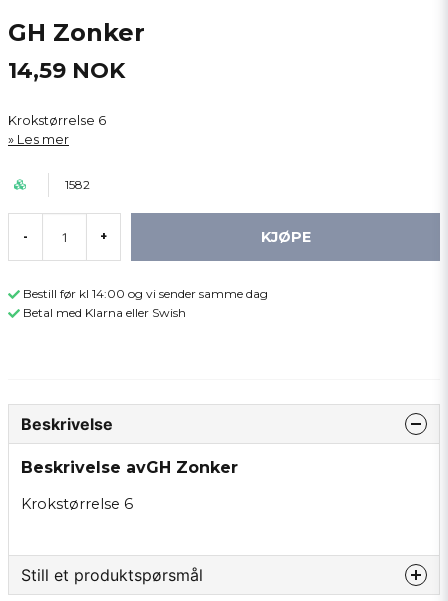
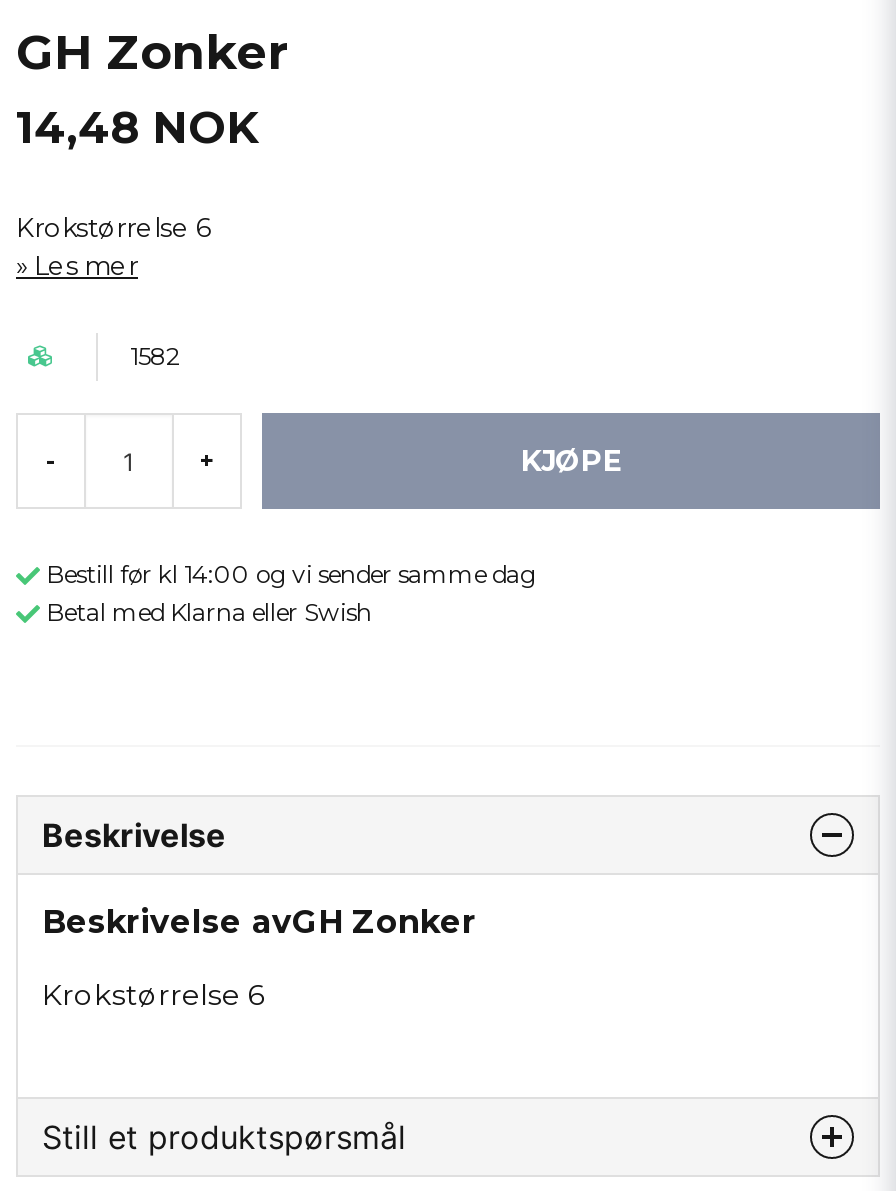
[8,57,125,84] 14,59 NOK -> [16,101,258,155] 14,48 NOK

